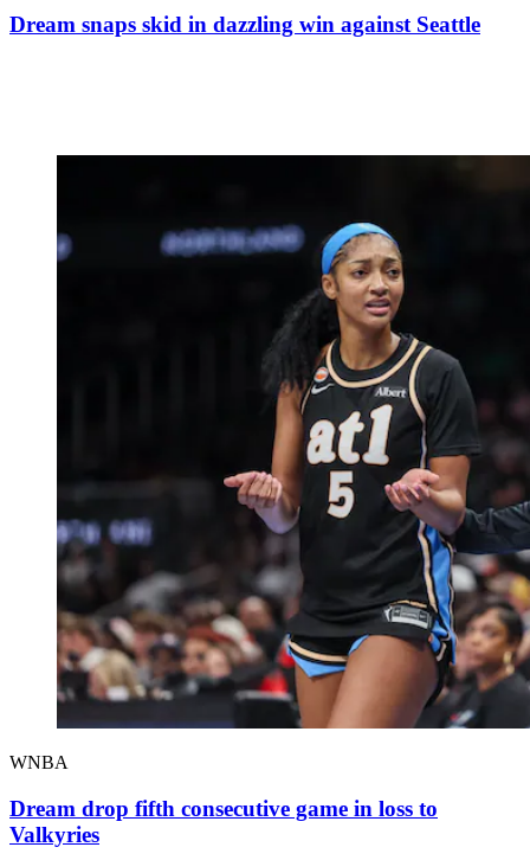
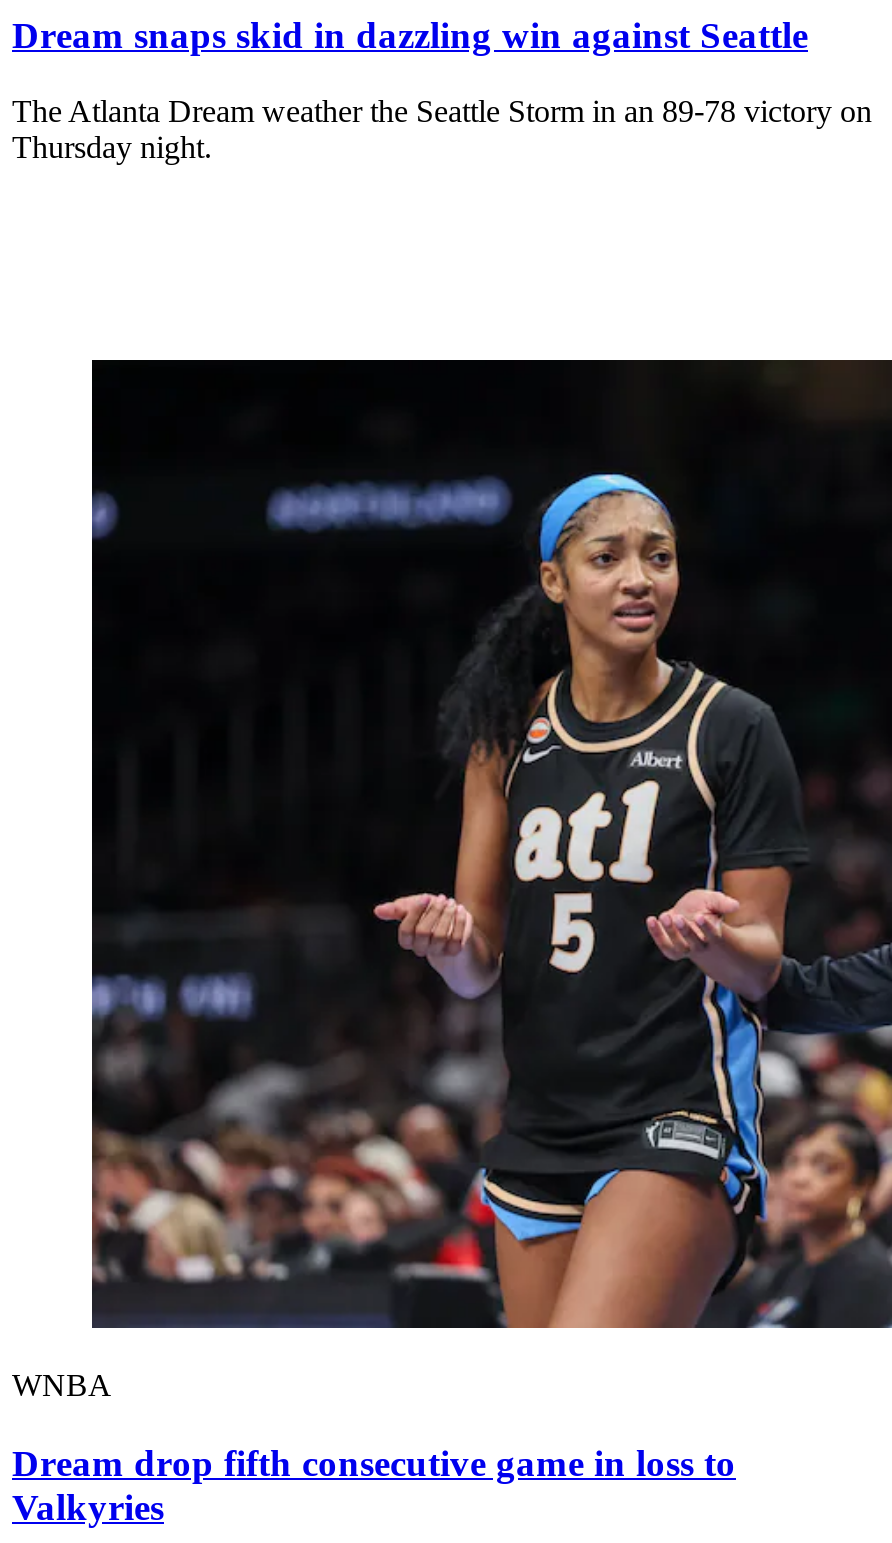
none -> [12,94,872,164] The Atlanta Dream weather the Seattle Storm in an 89-78 victory on | Thursday night.

